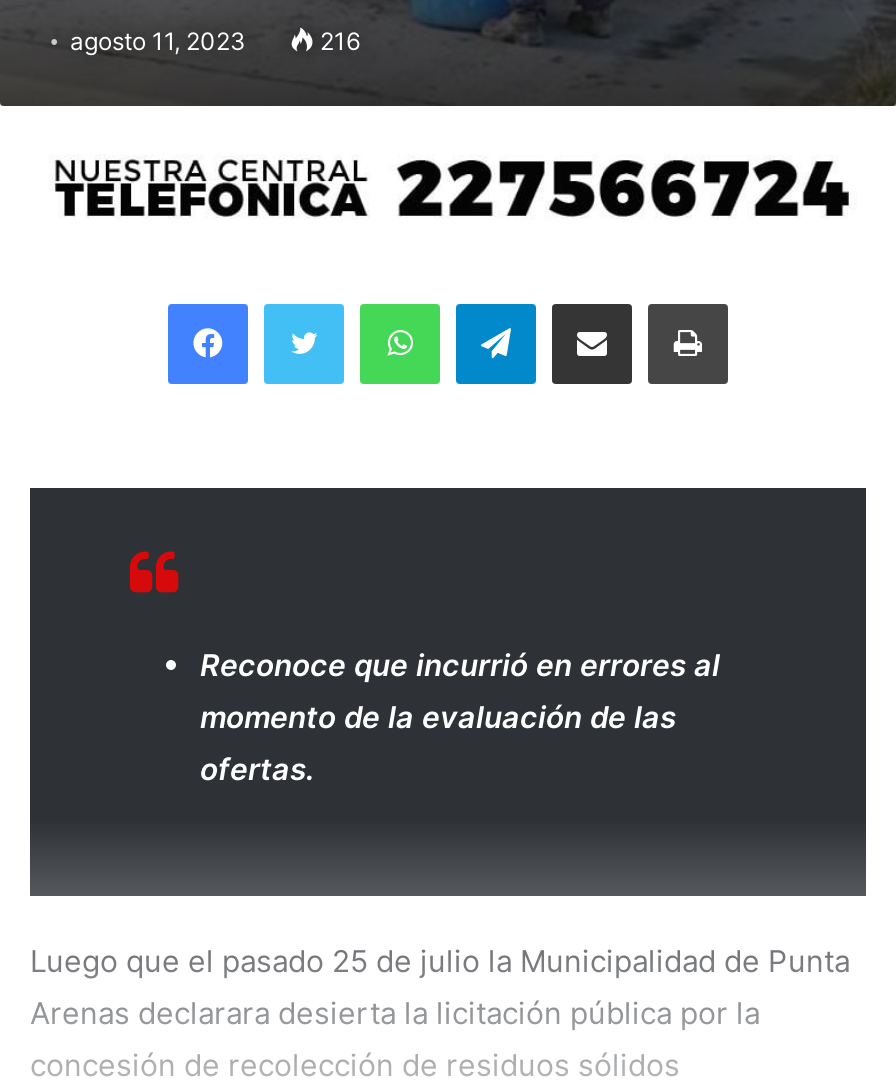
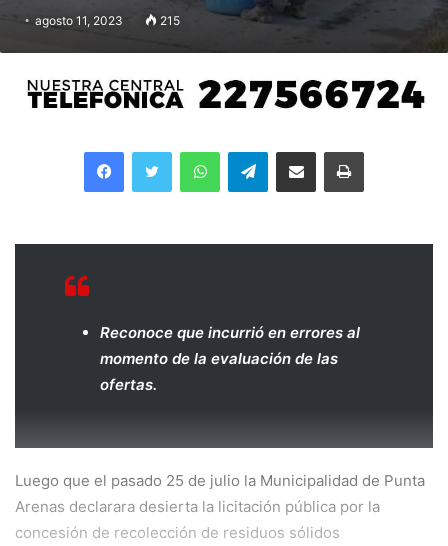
[314,27,360,57] 216 -> [157,13,180,28] 215

